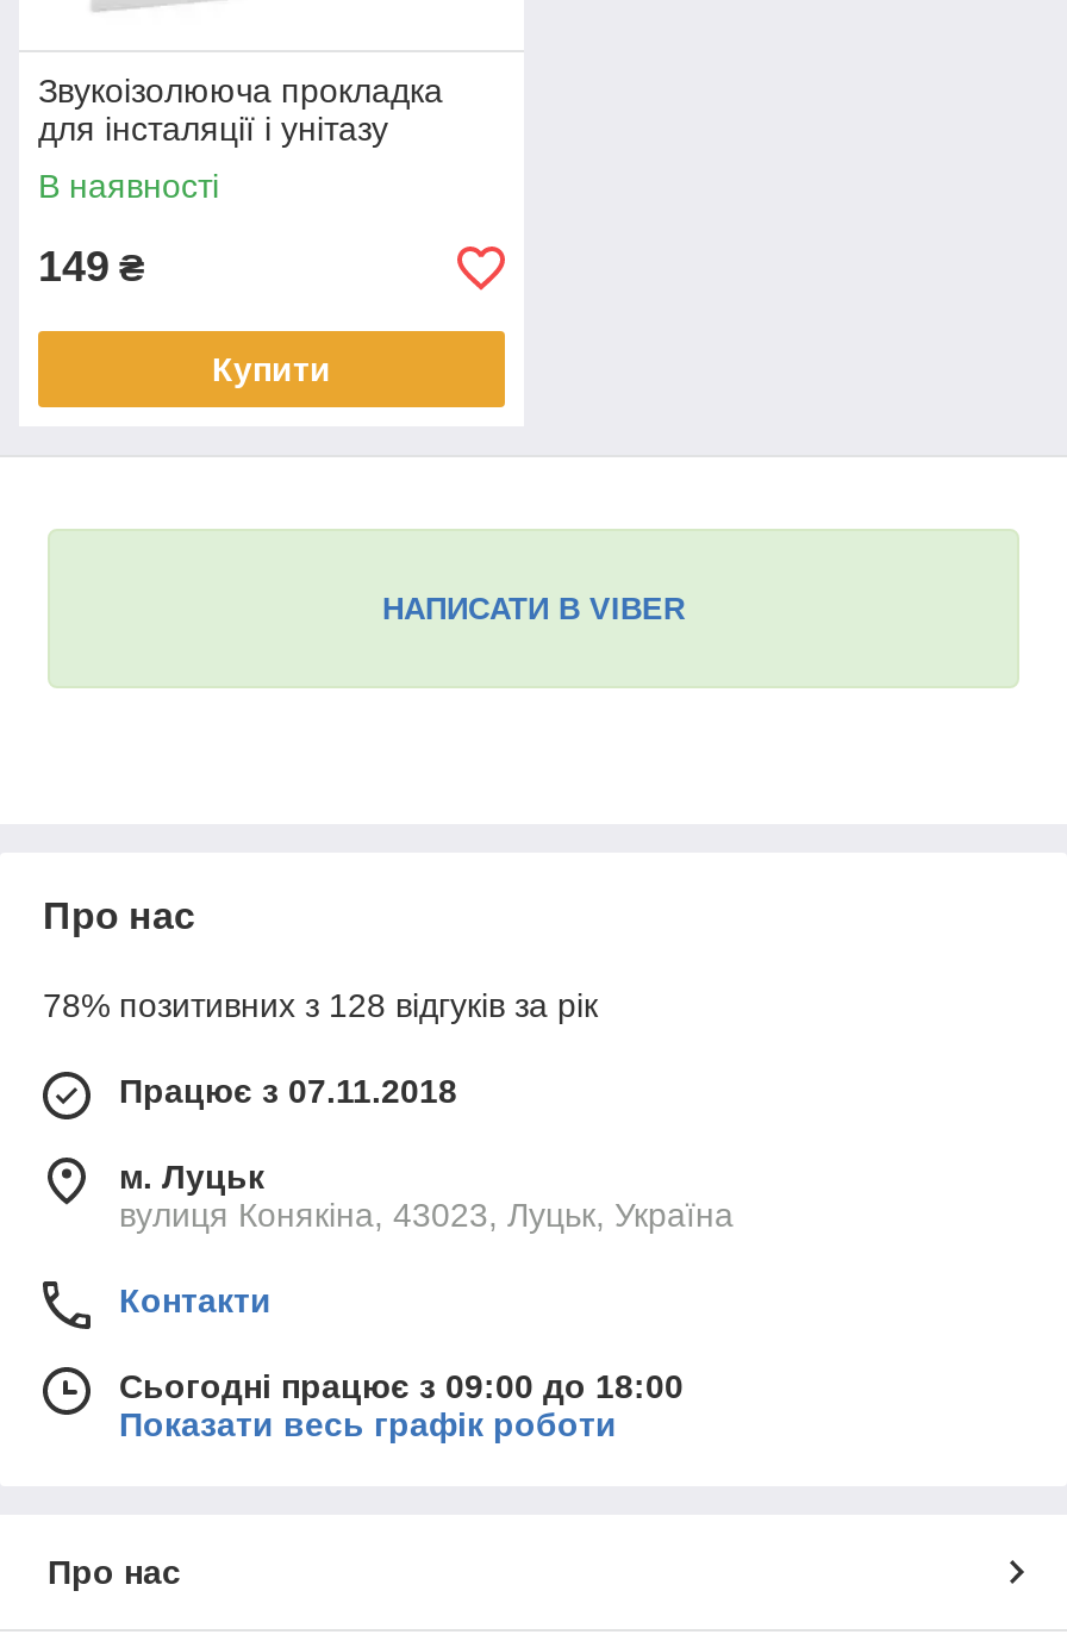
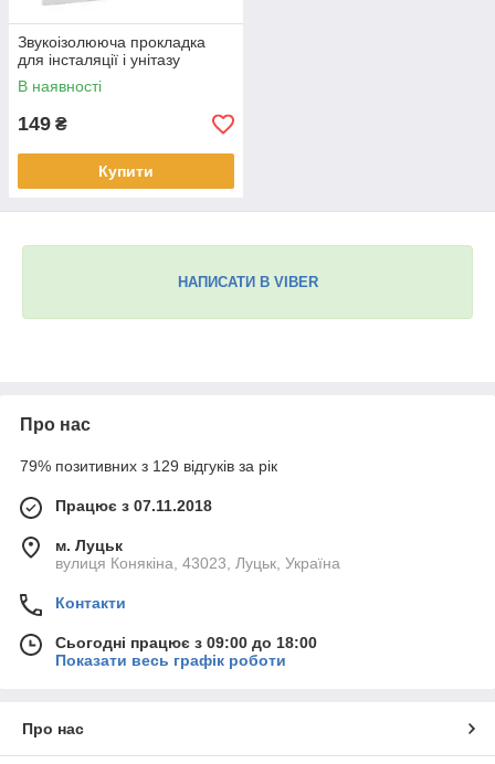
[43,986,598,1024] 78% позитивних з 128 відгуків за рік -> [20,457,277,475] 79% позитивних з 129 відгуків за рік

